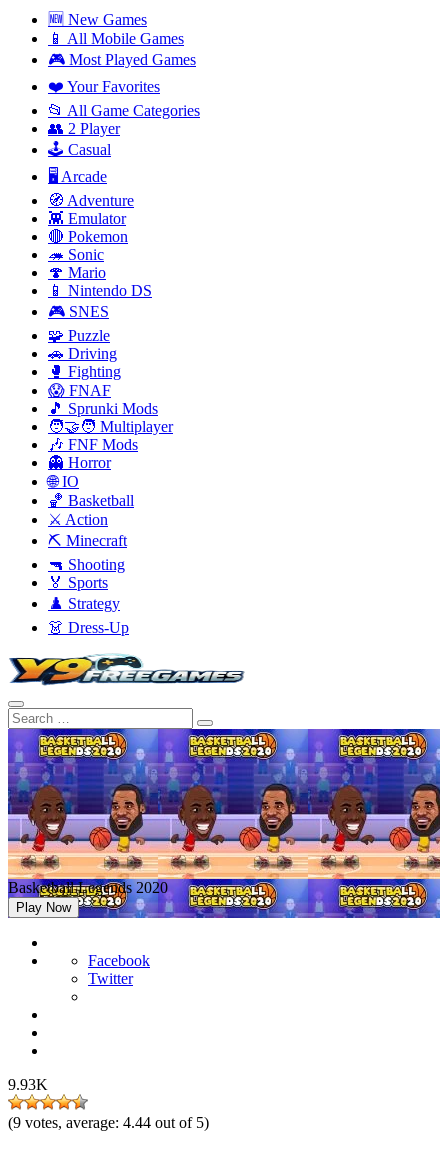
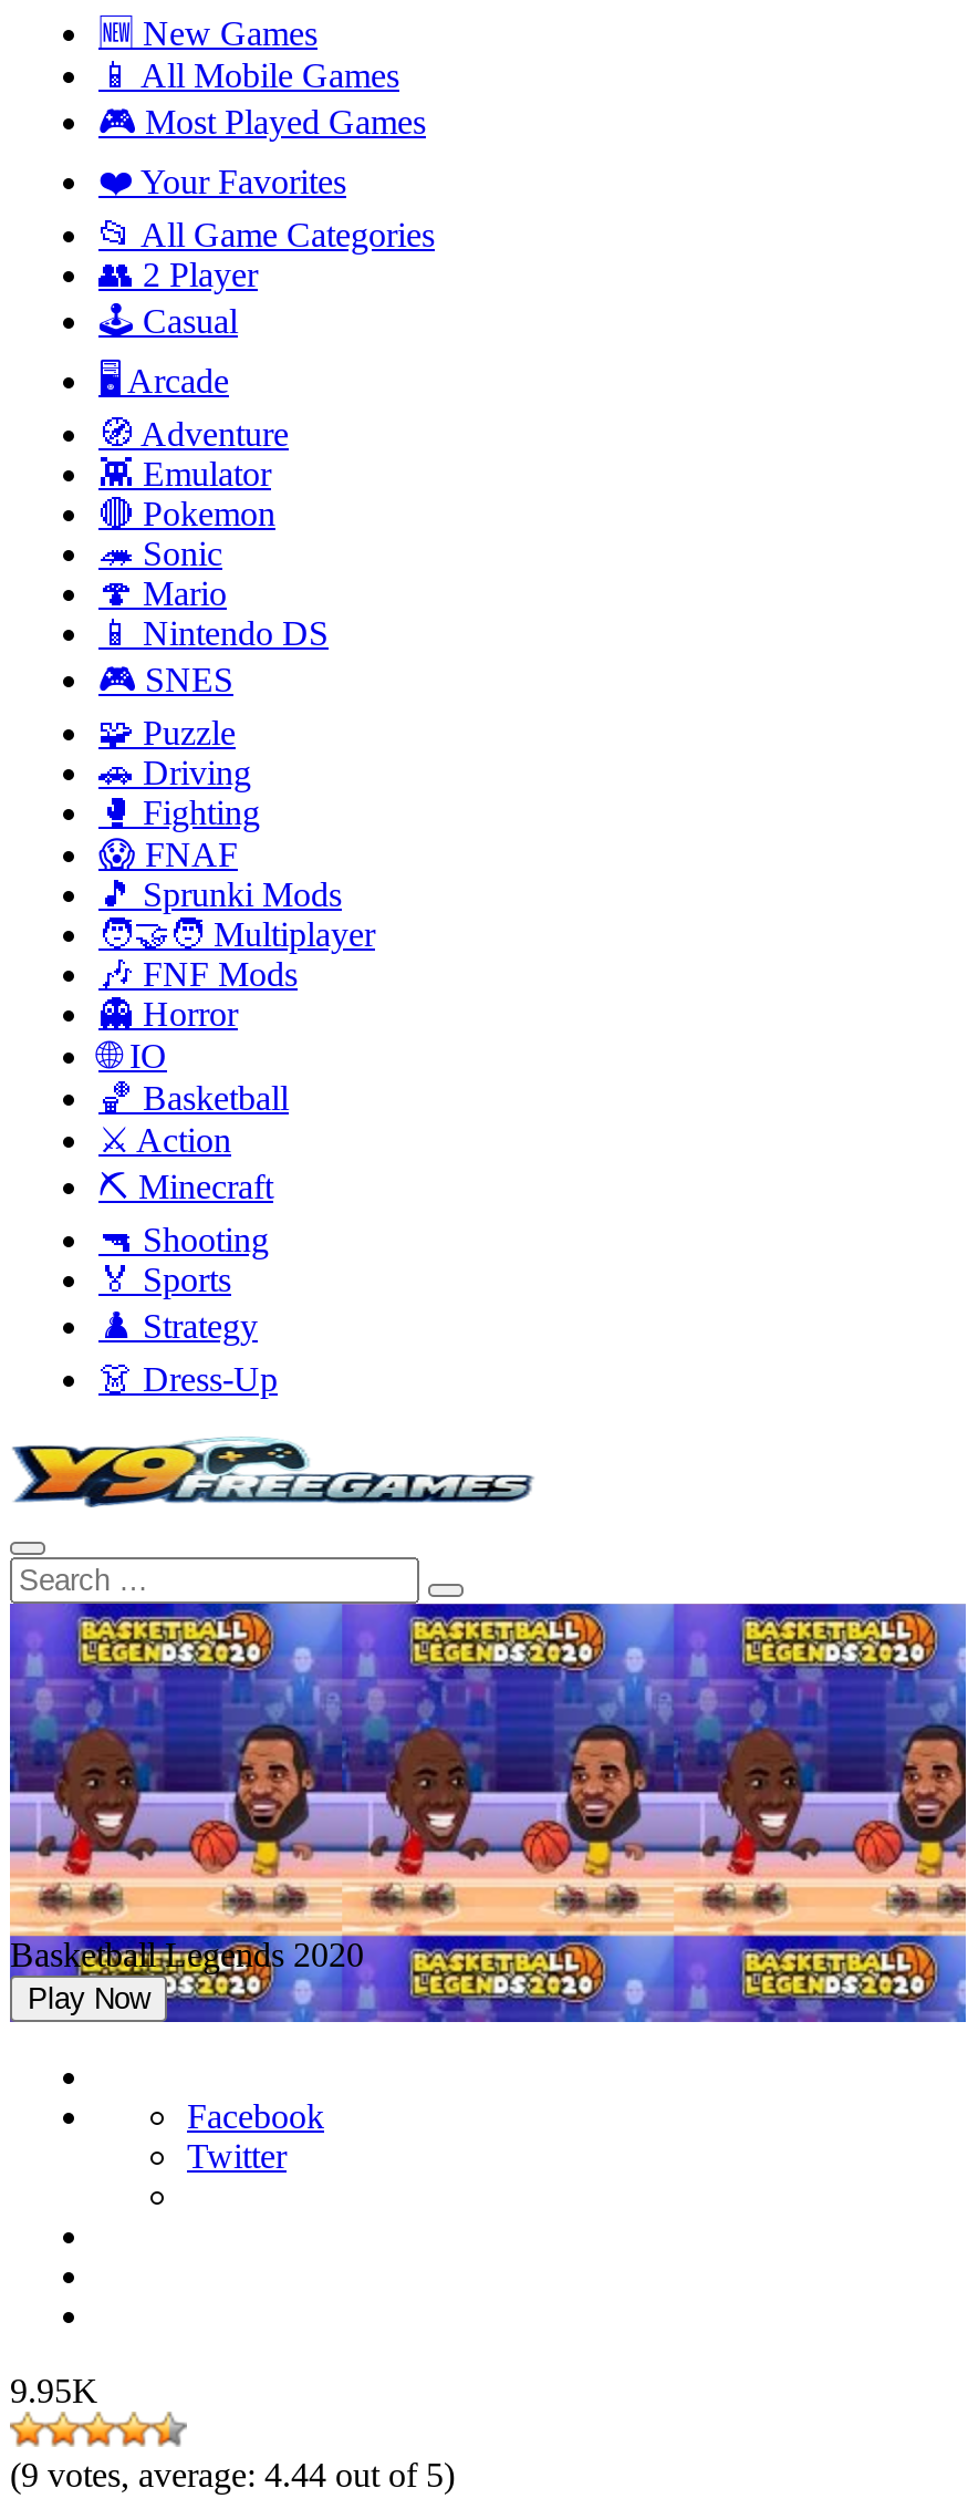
[8,1076,48,1093] 9.93K -> [10,2372,98,2409] 9.95K

